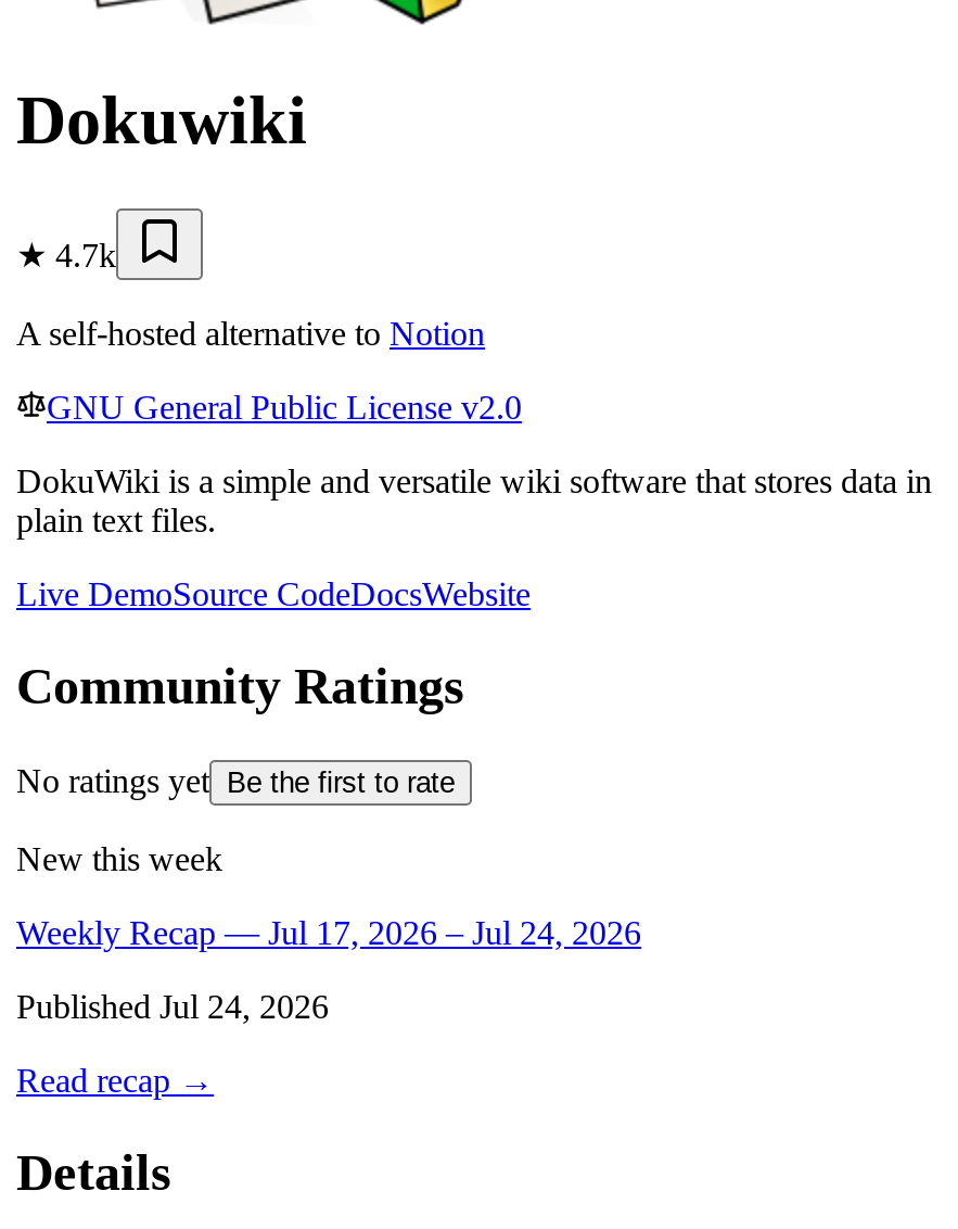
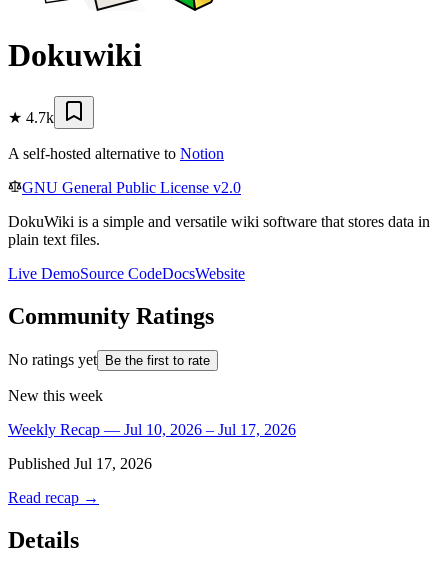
[16,913,641,950] Weekly Recap — Jul 17, 2026 – Jul 24, 2026 -> [8,421,296,438] Weekly Recap — Jul 10, 2026 – Jul 17, 2026
[16,987,329,1024] Published Jul 24, 2026 -> [8,455,152,472] Published Jul 17, 2026

